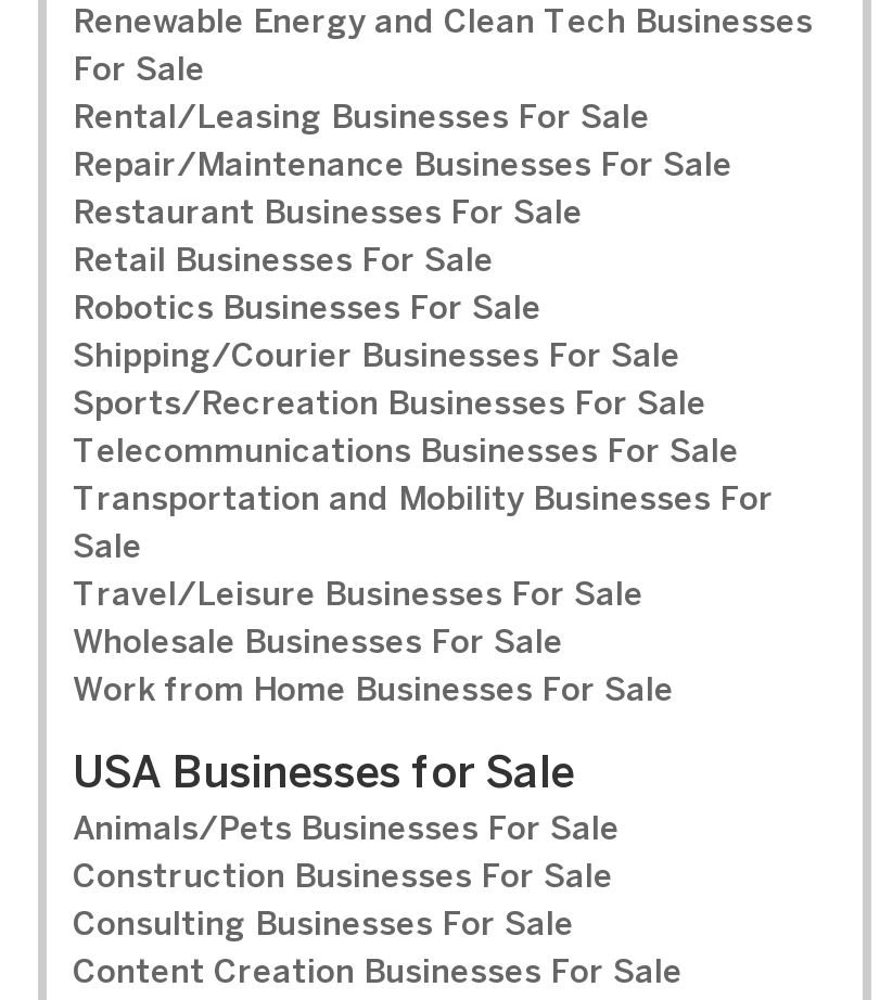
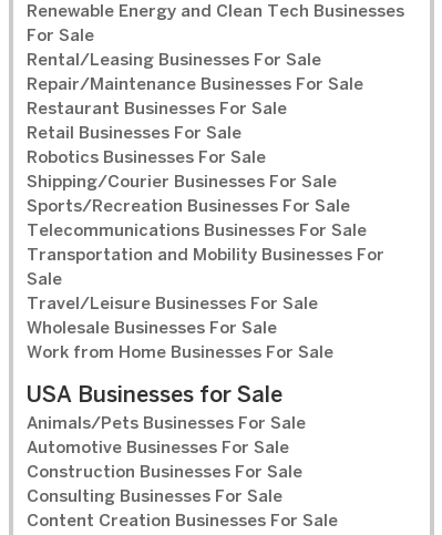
none -> [27,441,289,457] Automotive Businesses For Sale

